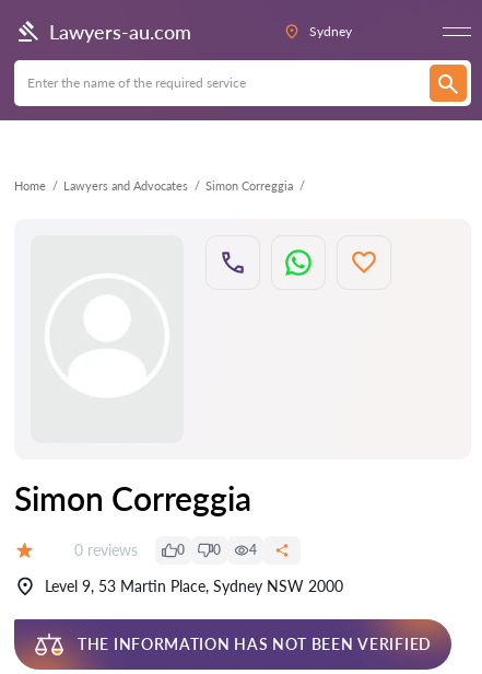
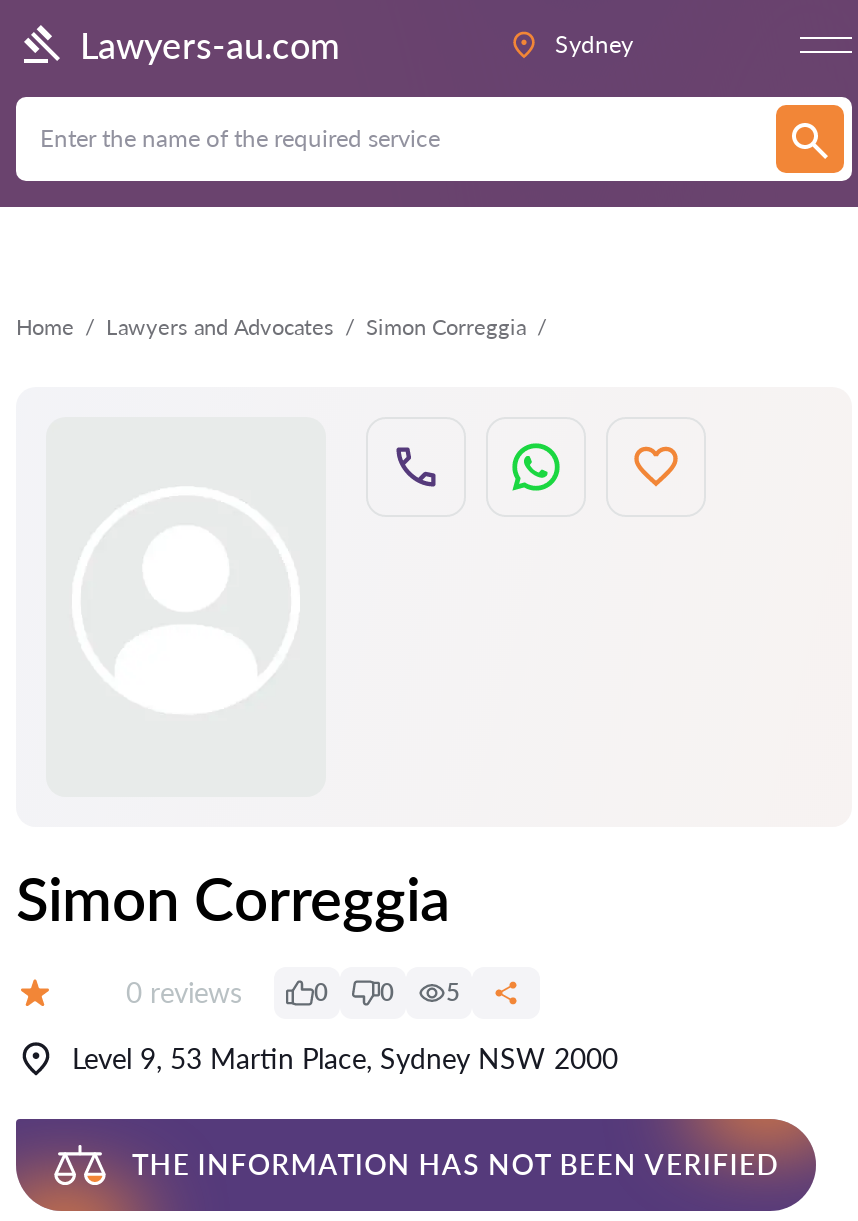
[249,542,257,558] 4 -> [446,977,460,1007] 5

